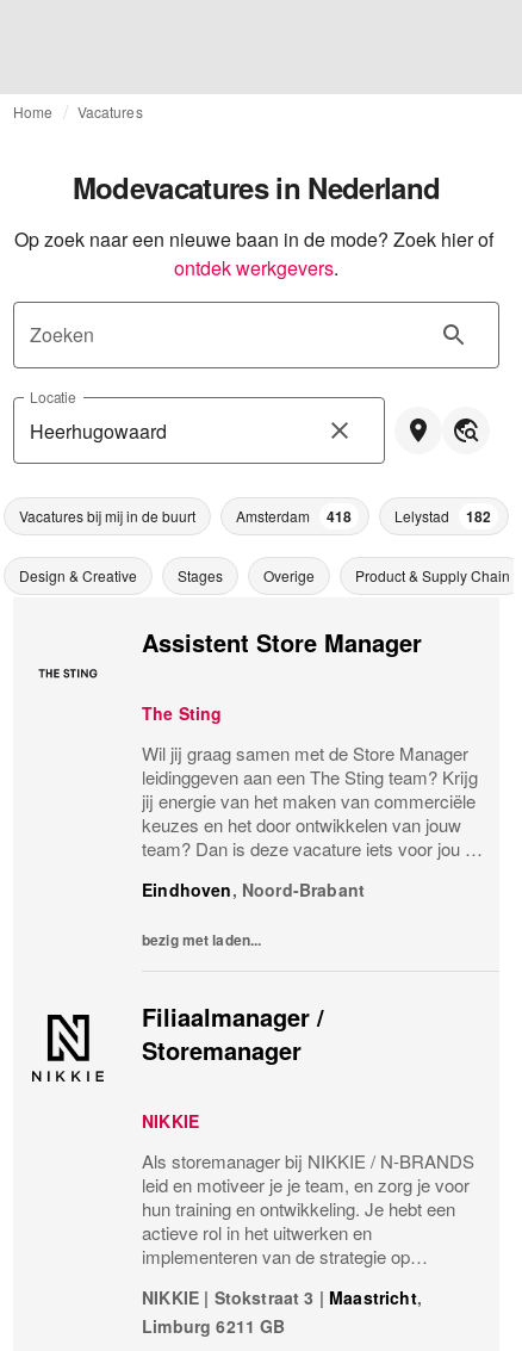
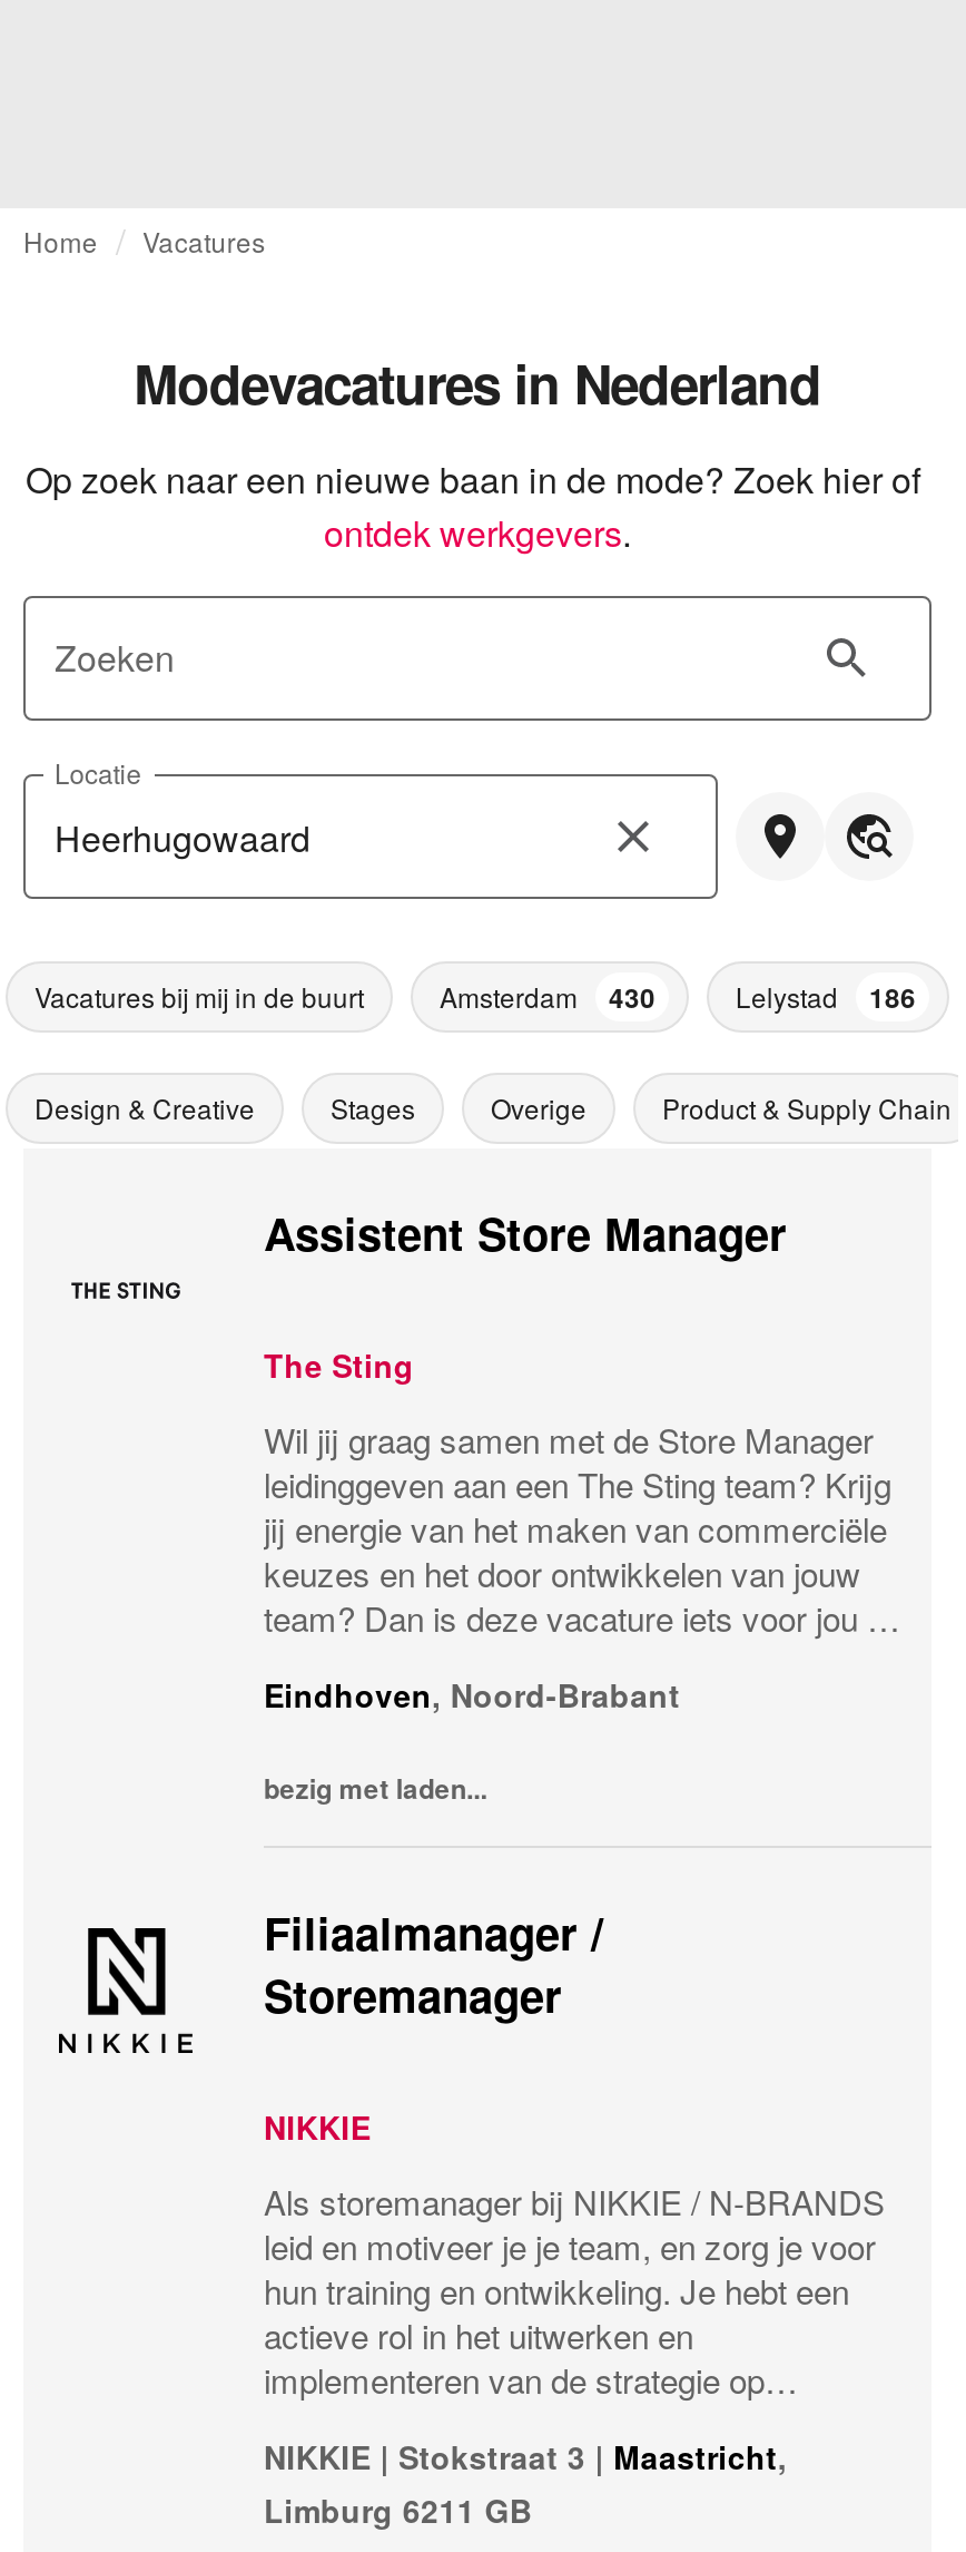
[19,506,352,527] Vacatures bij mij in de buurt Amsterdam 418 -> [34,977,655,1017] Vacatures bij mij in de buurt Amsterdam 430
[394,506,491,527] Lelystad 182 -> [736,977,916,1017] Lelystad 186

